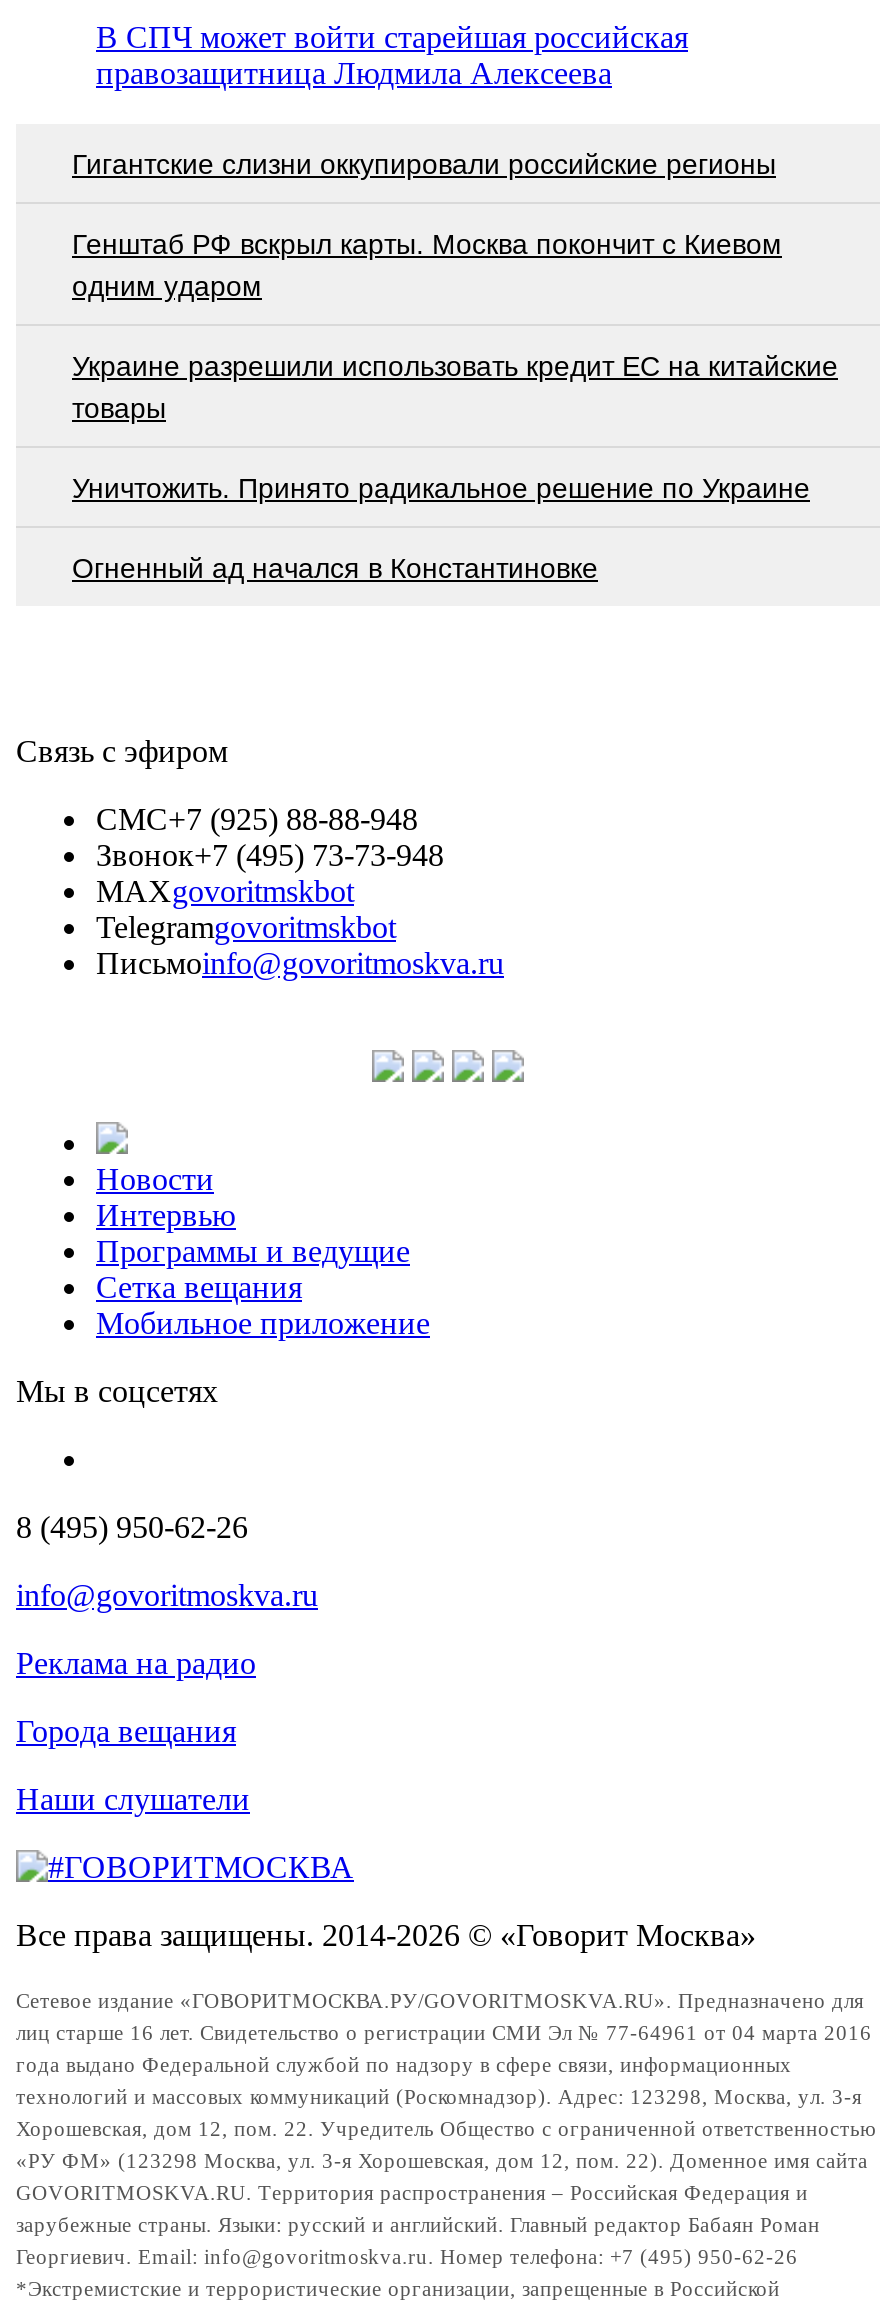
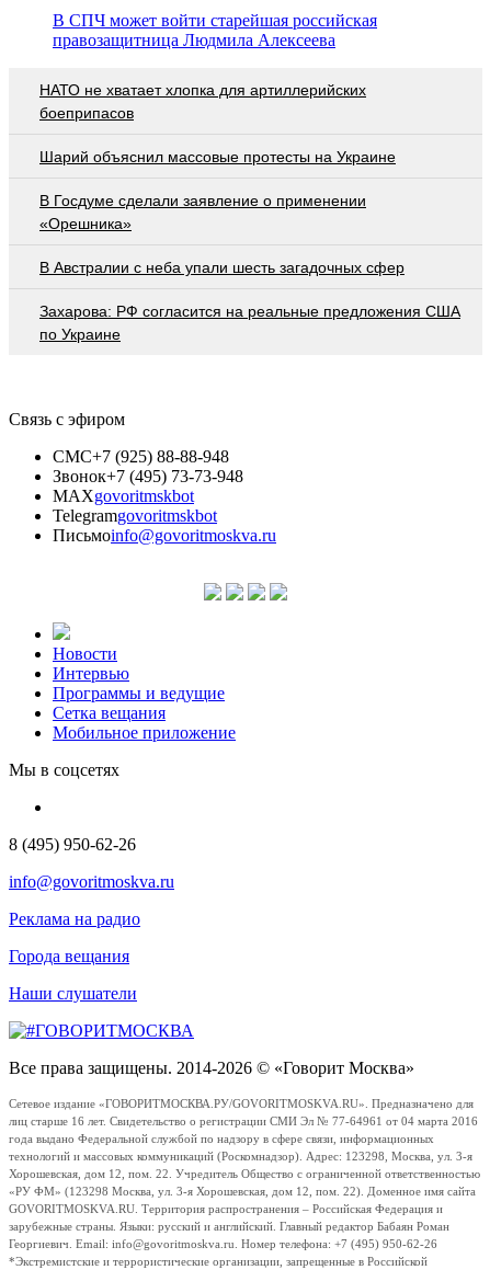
[72,147,776,179] Гигантские слизни оккупировали российские регионы -> [39,81,366,121] НАТО не хватает хлопка для артиллерийских | боеприпасов
[72,227,782,301] Генштаб РФ вскрыл карты. Москва покончит с Киевом | одним ударом -> [39,147,396,165] Шарий объяснил массовые протесты на Украине
[72,349,838,423] Украине разрешили использовать кредит ЕС на китайские | товары -> [39,191,366,232] В Госдуме сделали заявление о применении | «Орешника»
[72,471,810,503] Уничтожить. Принято радикальное решение по Украине -> [39,258,404,276] В Австралии с неба упали шесть загадочных сфер
[72,551,598,583] Огненный ад начался в Константиновке -> [39,302,460,343] Захарова: РФ согласится на реальные предложения США | по Украине

